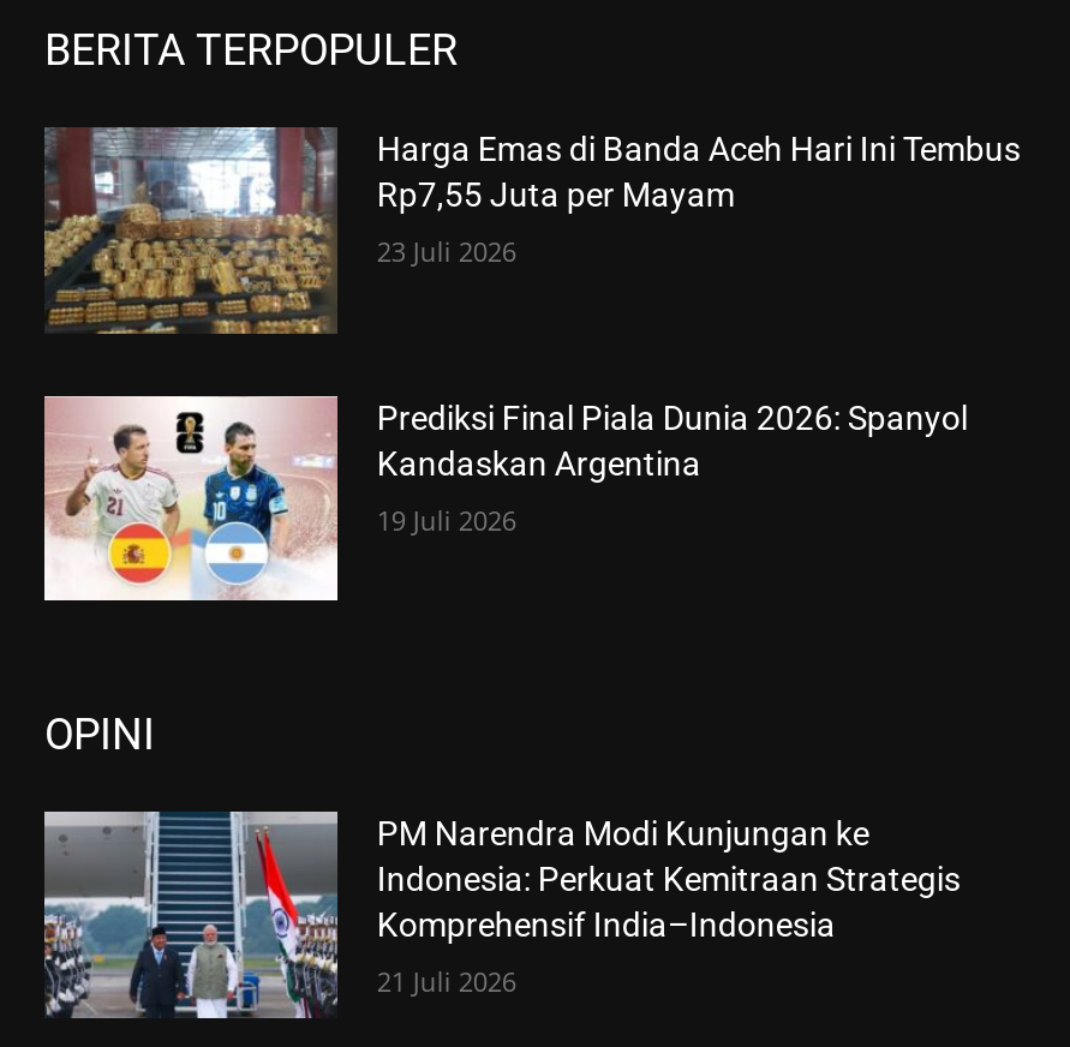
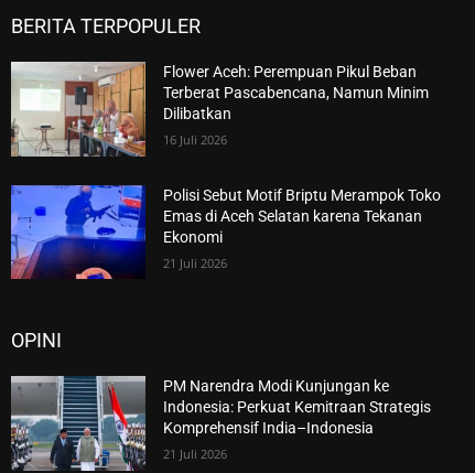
[42,127,1021,336] [image] | Harga Emas di Banda Aceh Hari Ini Tembus | Rp7,55 Juta per Mayam -> [10,61,429,158] [image] | Flower Aceh: Perempuan Pikul Beban | Terberat Pascabencana, Namun Minim | Dilibatkan
[377,233,516,269] 23 Juli 2026 -> [164,131,227,148] 16 Juli 2026
[42,394,968,603] [image] | Prediksi Final Piala Dunia 2026: Spanyol | Kandaskan Argentina -> [10,184,441,280] [image] | Polisi Sebut Motif Briptu Merampok Toko | Emas di Aceh Selatan karena Tekanan | Ekonomi
[377,501,516,537] 19 Juli 2026 -> [164,254,227,271] 21 Juli 2026

